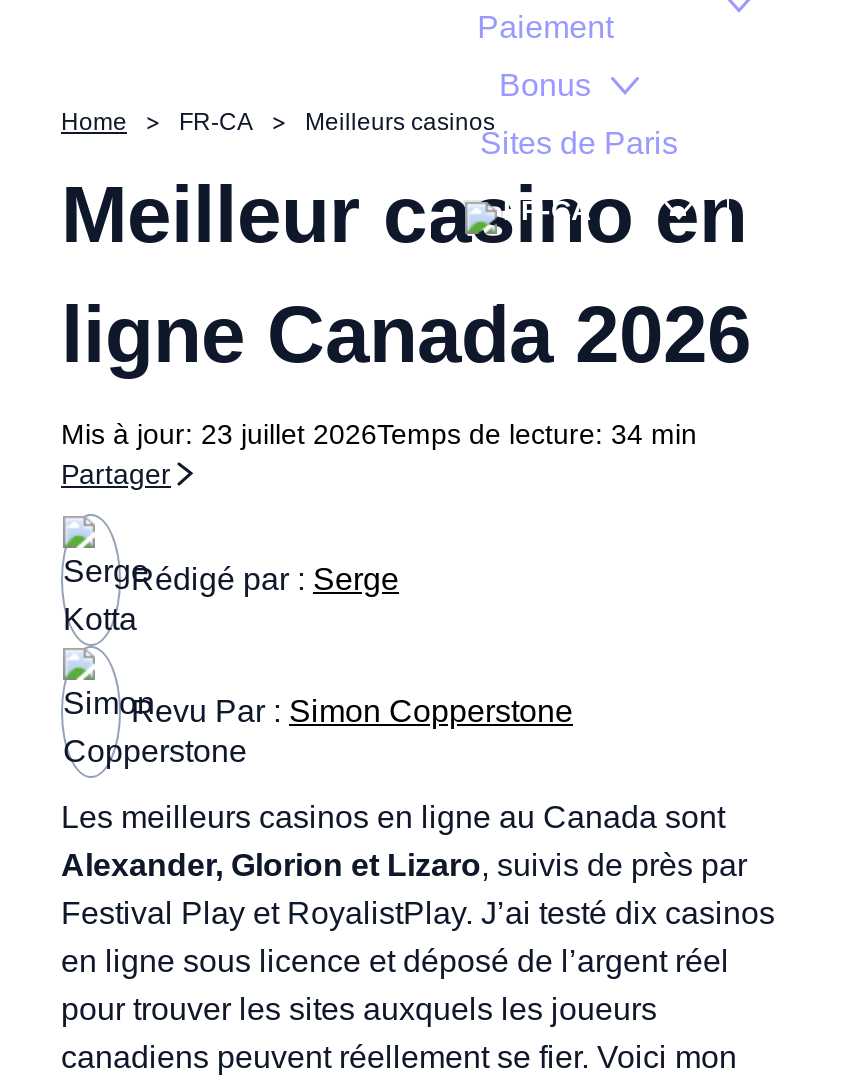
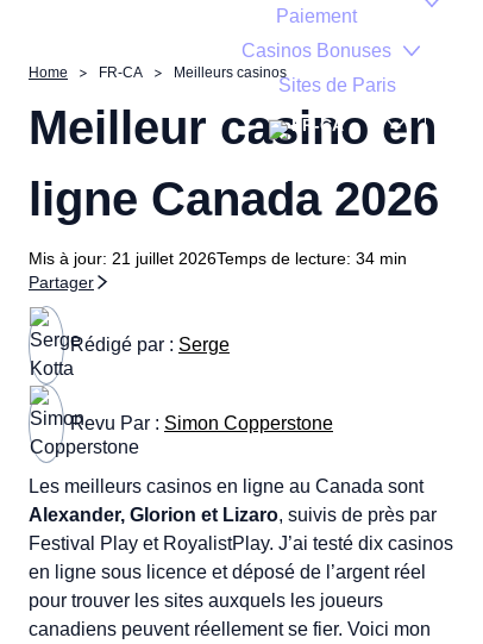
[499,68,591,102] Bonus -> [241,40,391,61] Casinos Bonuses
[61,418,697,450] Mis à jour: 23 juillet 2026Temps de lecture: 34 min -> [29,249,407,268] Mis à jour: 21 juillet 2026Temps de lecture: 34 min

